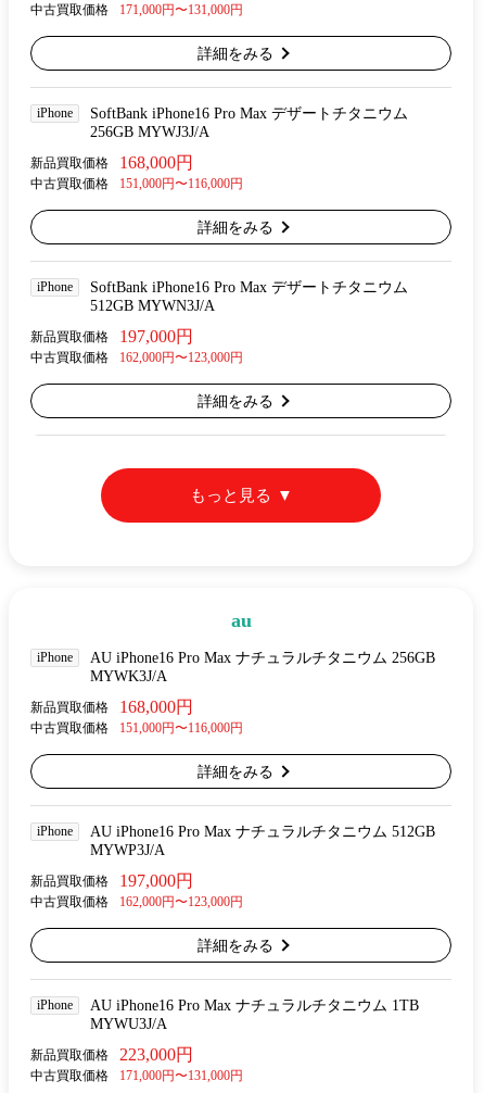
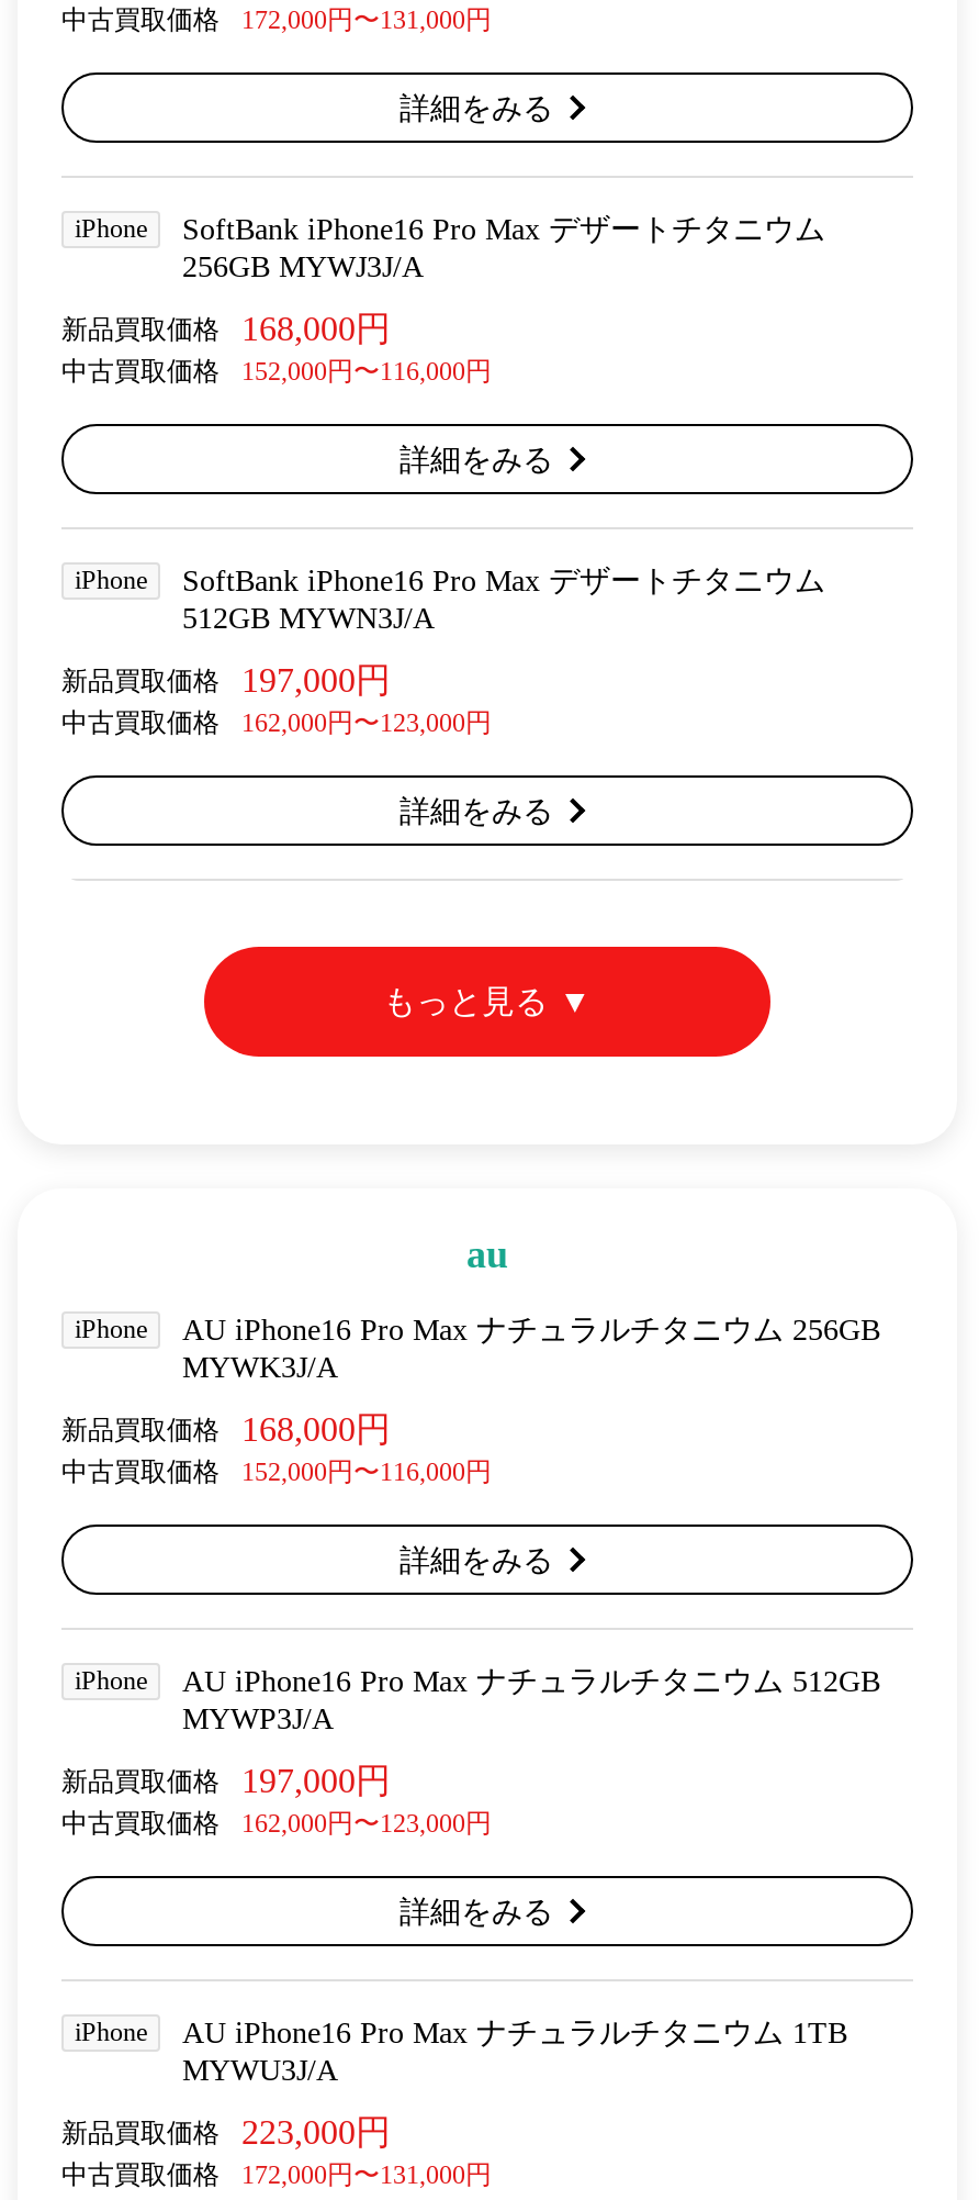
[30,2,243,17] 中古買取価格 171,000円〜131,000円 -> [61,4,492,35] 中古買取価格 172,000円〜131,000円
[30,176,243,191] 中古買取価格 151,000円〜116,000円 -> [61,356,492,387] 中古買取価格 152,000円〜116,000円
[30,720,243,736] 中古買取価格 151,000円〜116,000円 -> [61,1456,492,1487] 中古買取価格 152,000円〜116,000円
[30,1068,243,1083] 中古買取価格 171,000円〜131,000円 -> [61,2159,492,2190] 中古買取価格 172,000円〜131,000円

